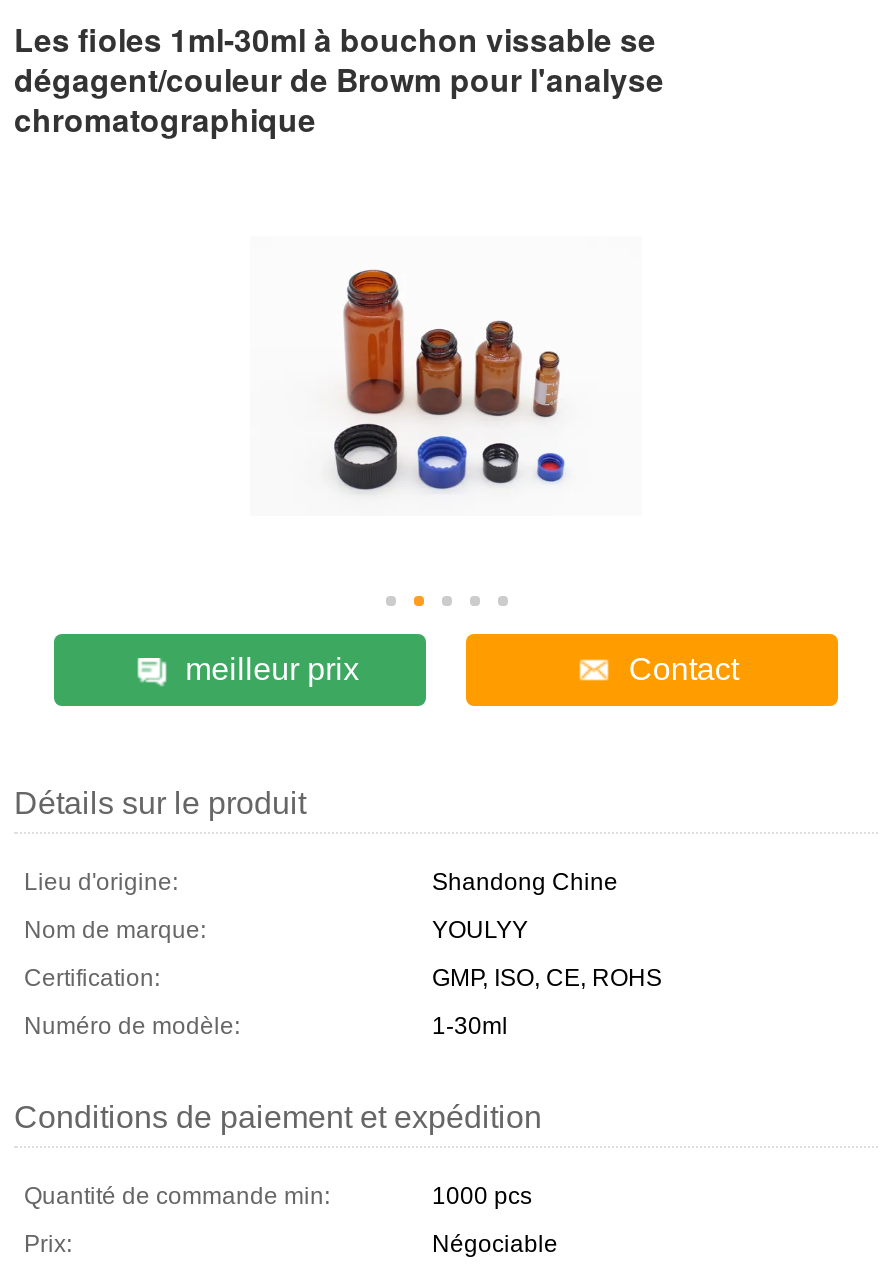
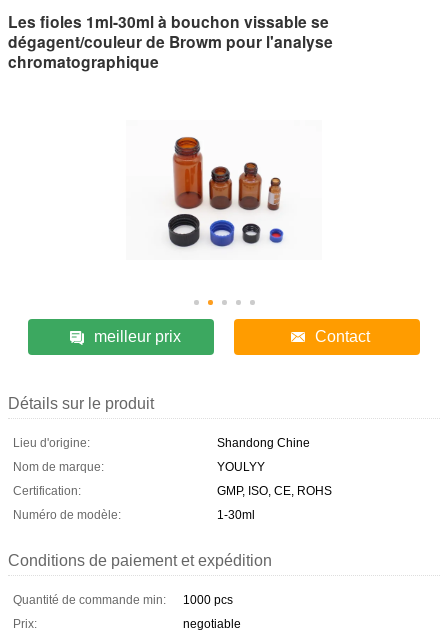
[432,1230,558,1258] Négociable -> [183,617,241,631] negotiable

